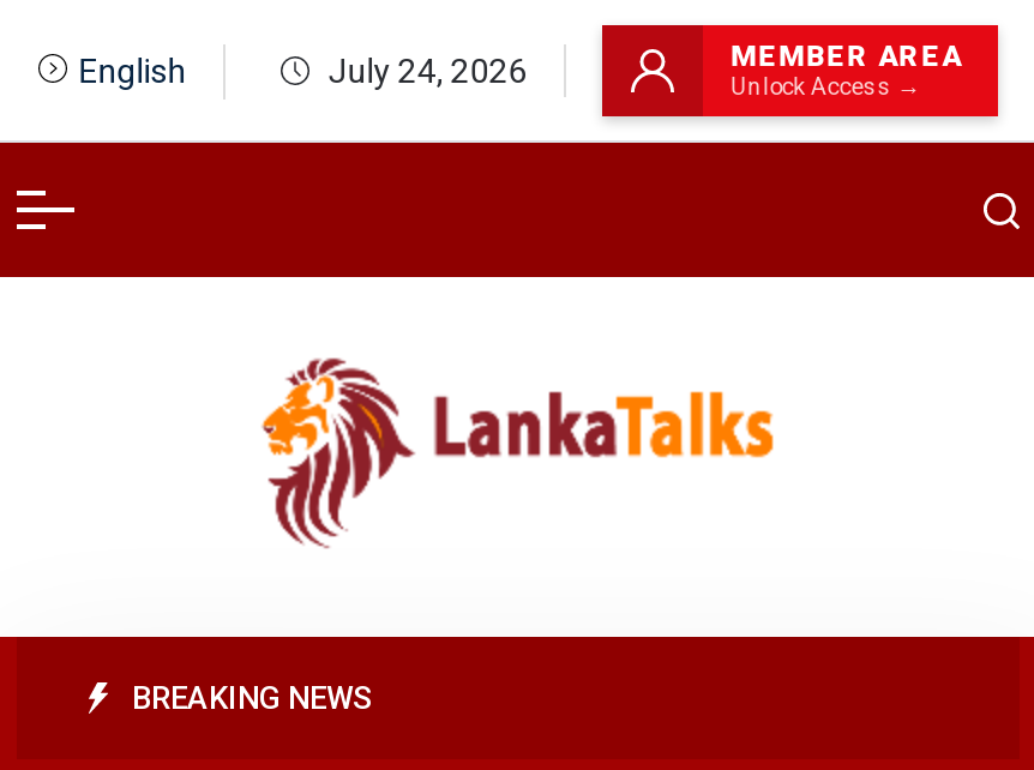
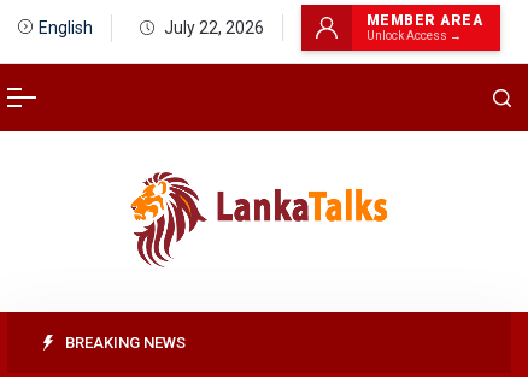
[328,52,527,90] July 24, 2026 -> [164,18,264,37] July 22, 2026

